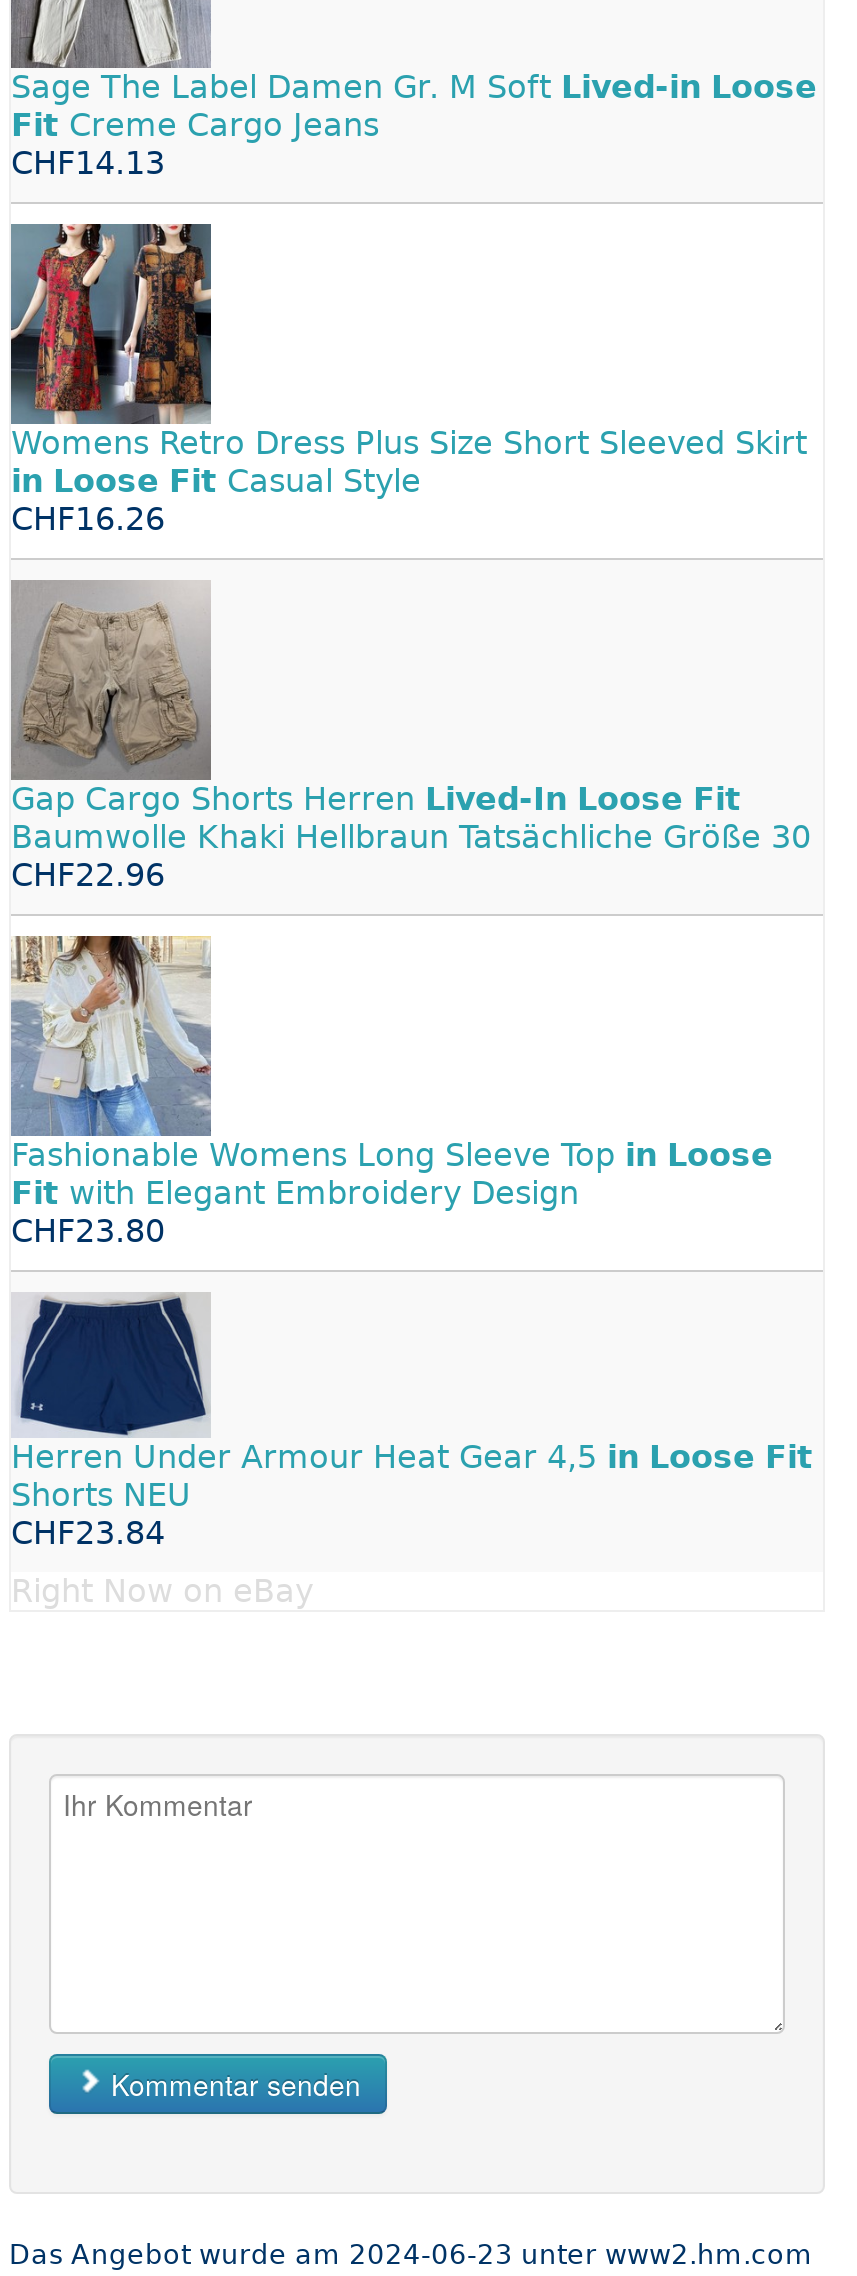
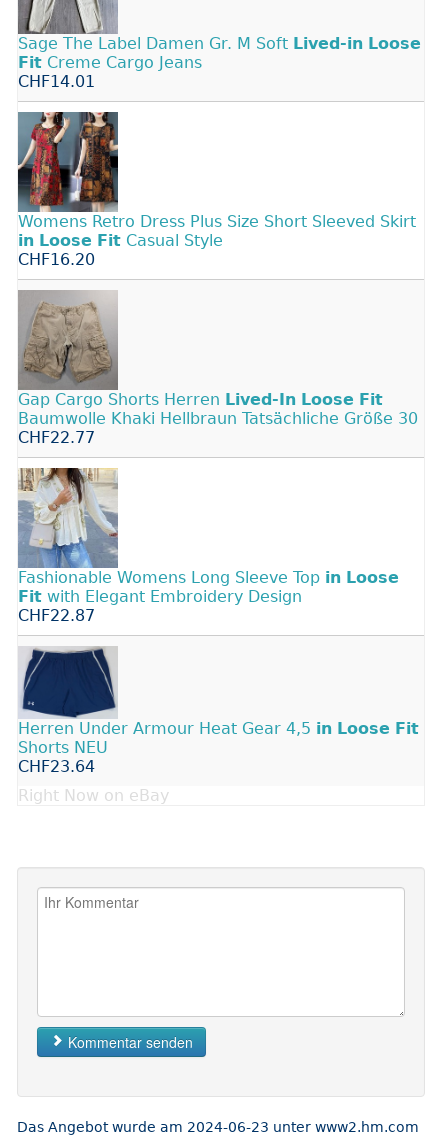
[11,143,165,181] CHF14.13 -> [18,71,95,90] CHF14.01
[11,499,165,537] CHF16.26 -> [18,249,95,268] CHF16.20
[11,855,165,893] CHF22.96 -> [18,427,95,446] CHF22.77
[11,1211,165,1249] CHF23.80 -> [18,605,95,624] CHF22.87
[11,1515,165,1553] CHF23.84 -> [18,757,95,776] CHF23.64

